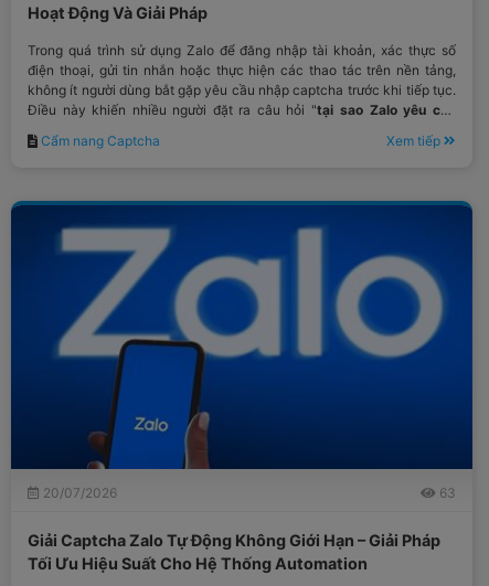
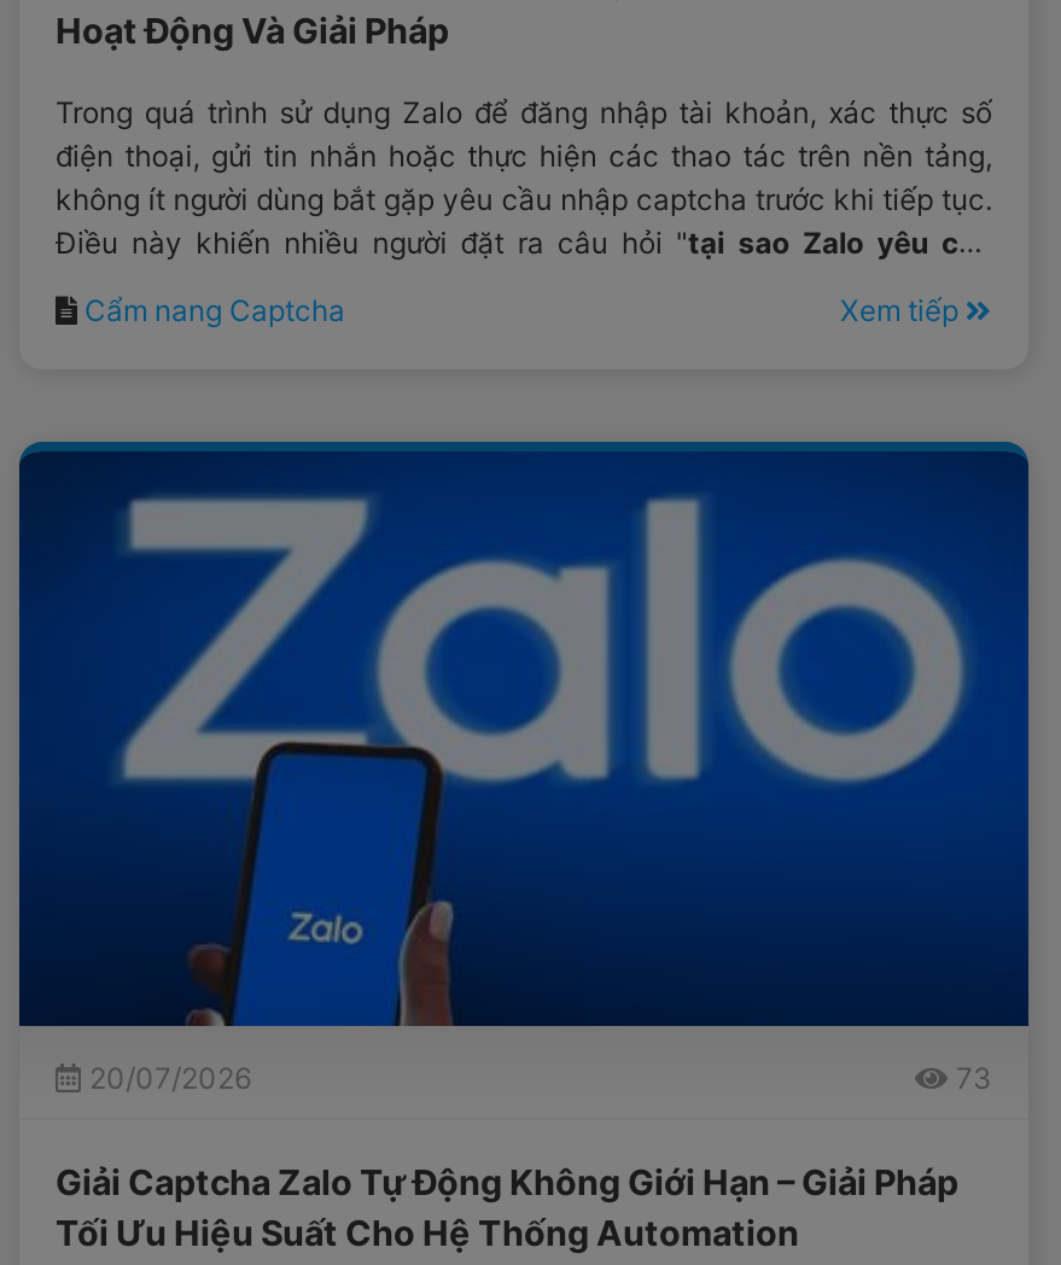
[436,484,456,501] 63 -> [949,1059,992,1095] 73

